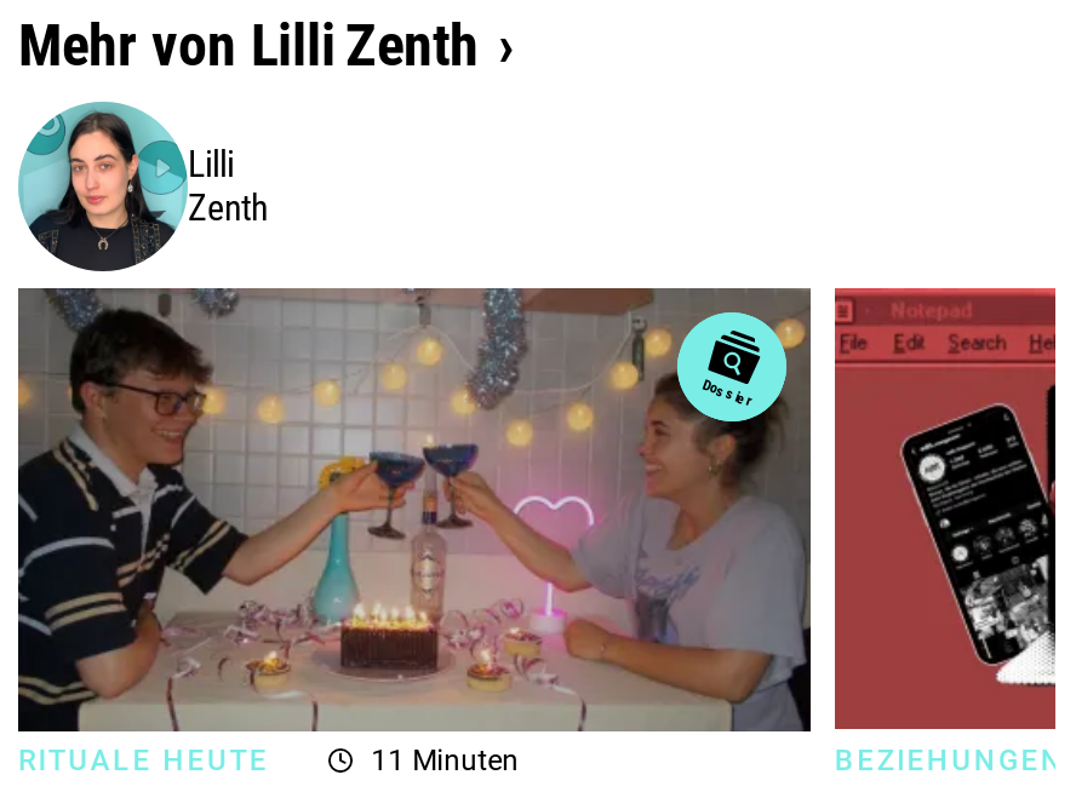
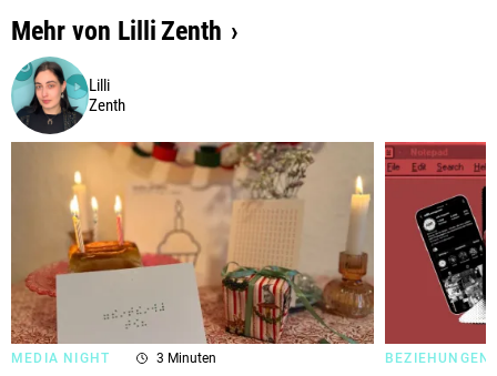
[16,286,813,778] [image] | RITUALE HEUTE | 11 Minuten -> [10,141,375,366] [image] | MEDIA NIGHT | 3 Minuten

